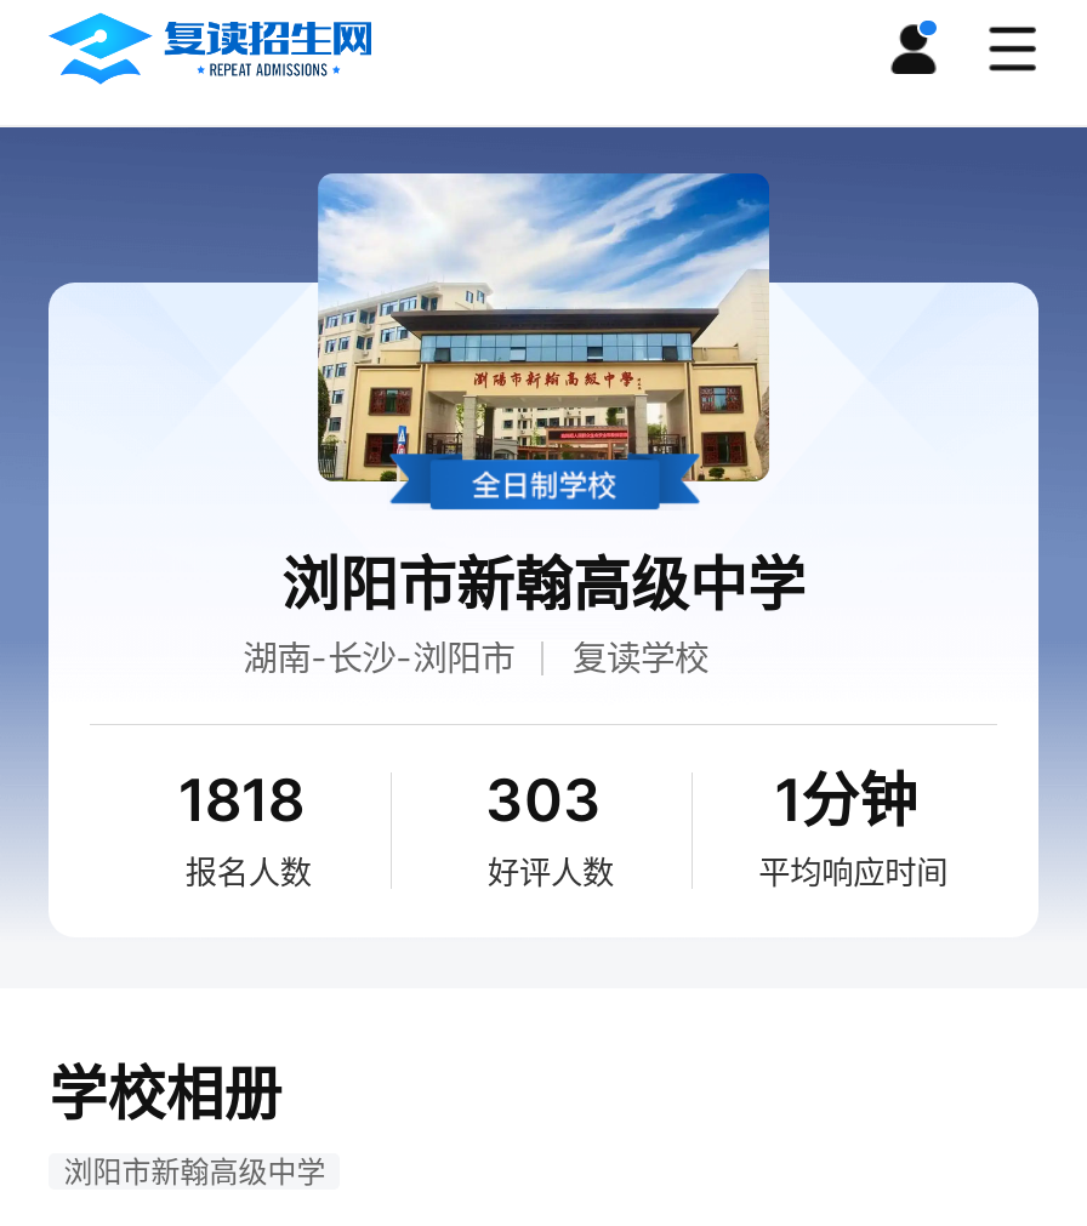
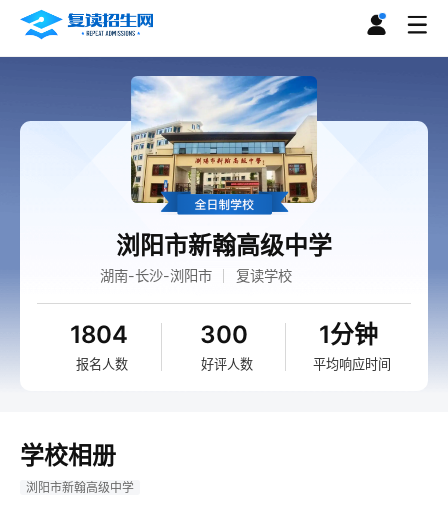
[178,766,304,836] 1818 -> [70,320,128,349] 1804
[485,766,602,836] 303 -> [200,320,248,349] 300

